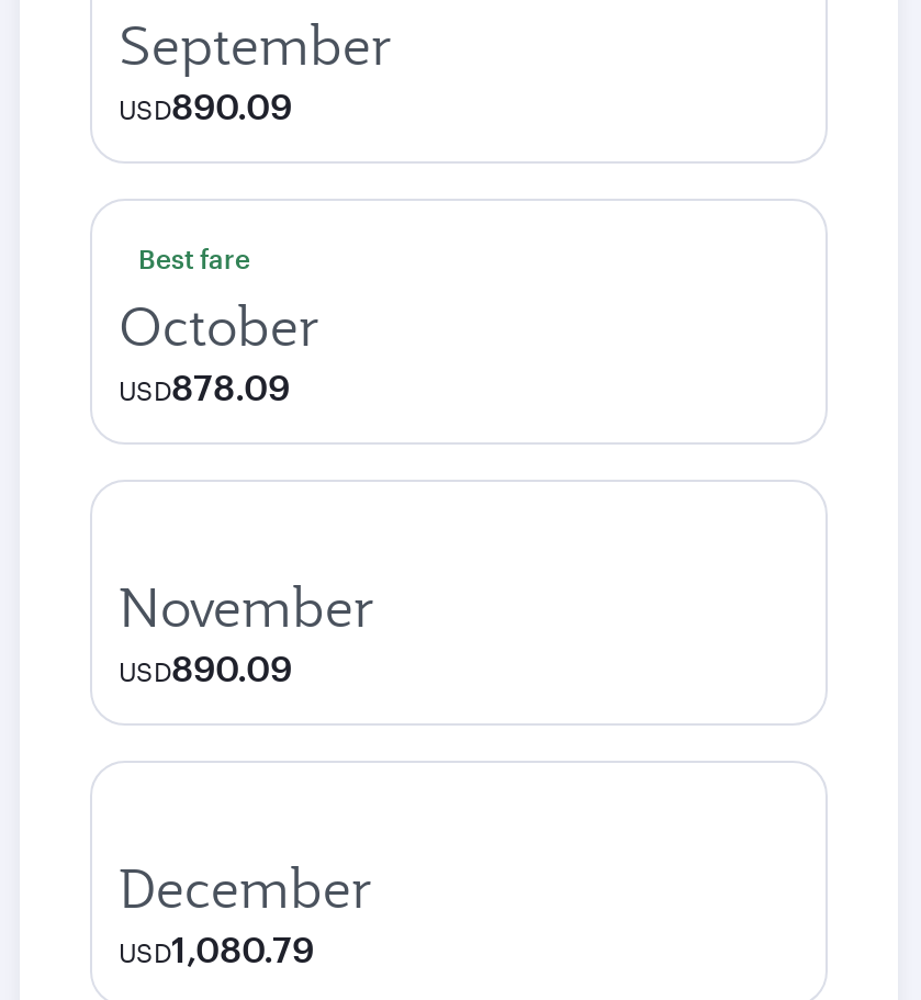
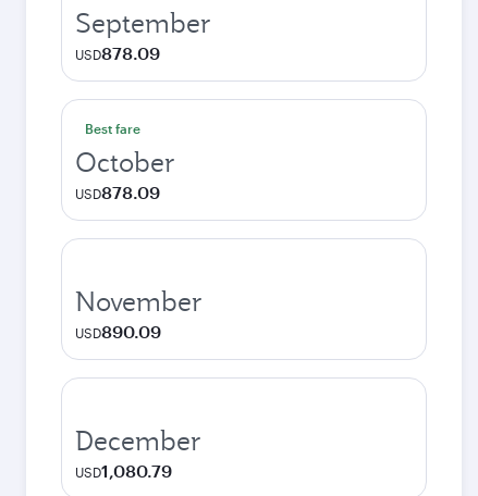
[119,85,292,126] USD890.09 -> [75,42,160,63] USD878.09

